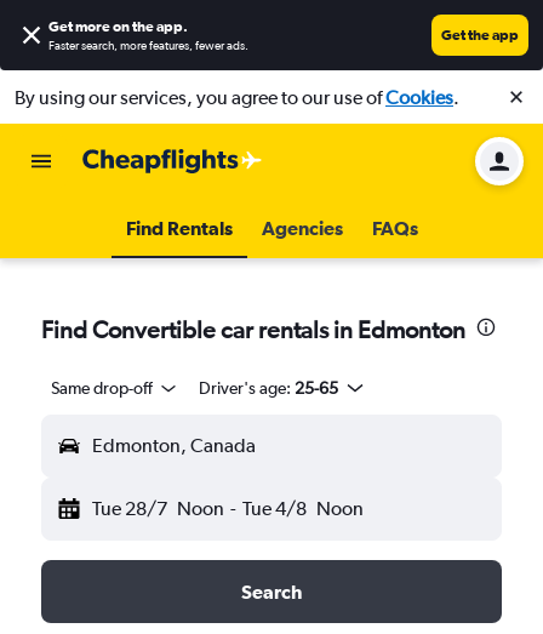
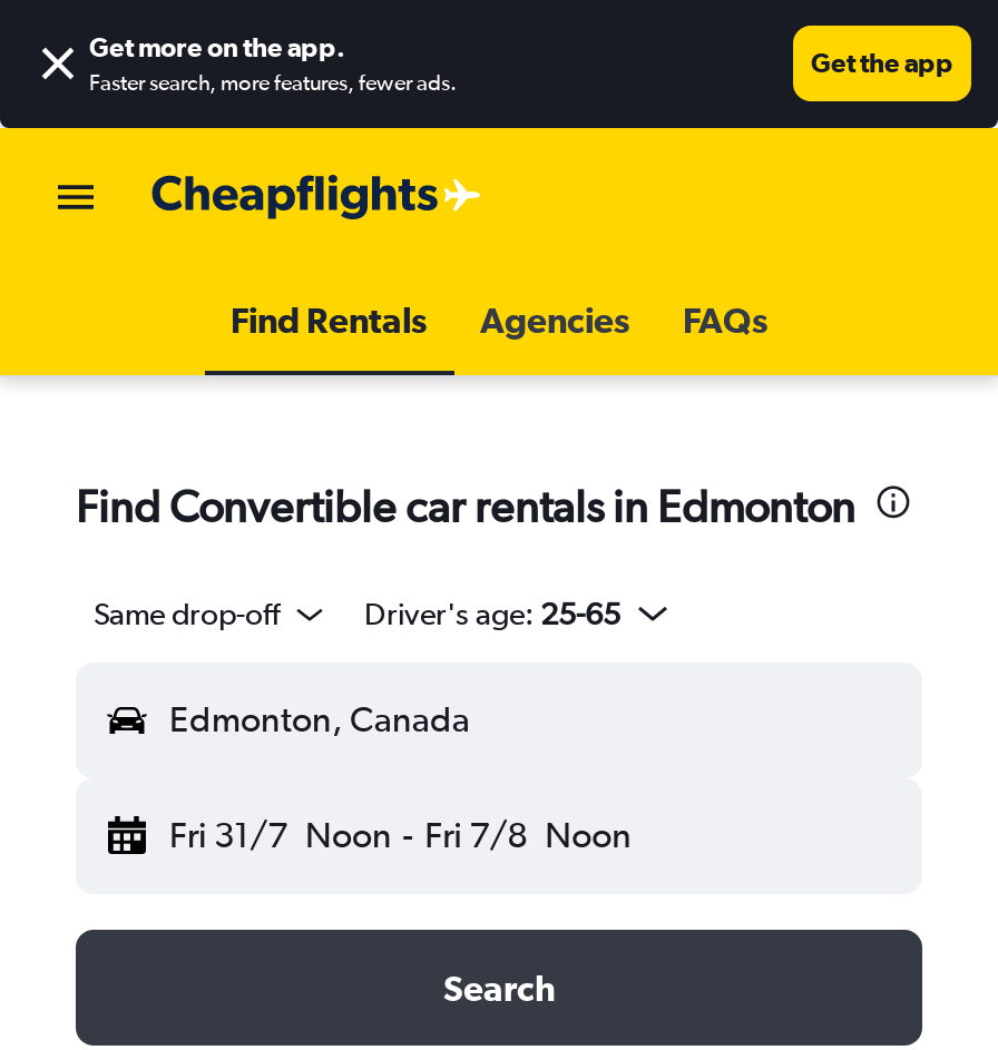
[15,85,459,108] By using our services, you agree to our use ofCookies. -> none
[474,136,525,187] [image] -> none
[92,497,363,520] Tue 28/7 Noon - Tue 4/8 Noon -> [169,814,632,856] Fri 31/7 Noon - Fri 7/8 Noon

